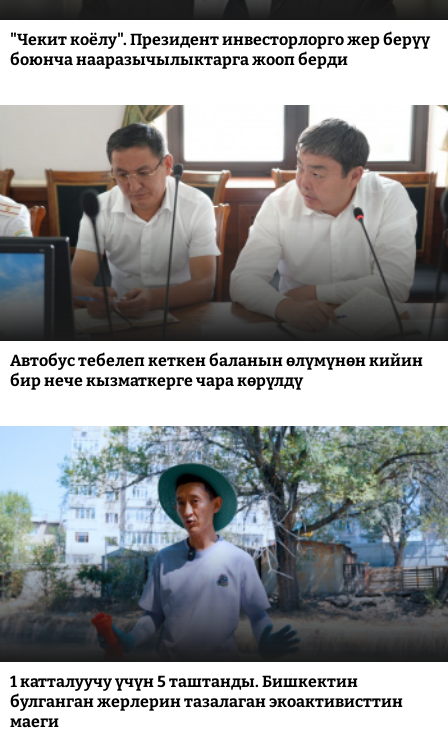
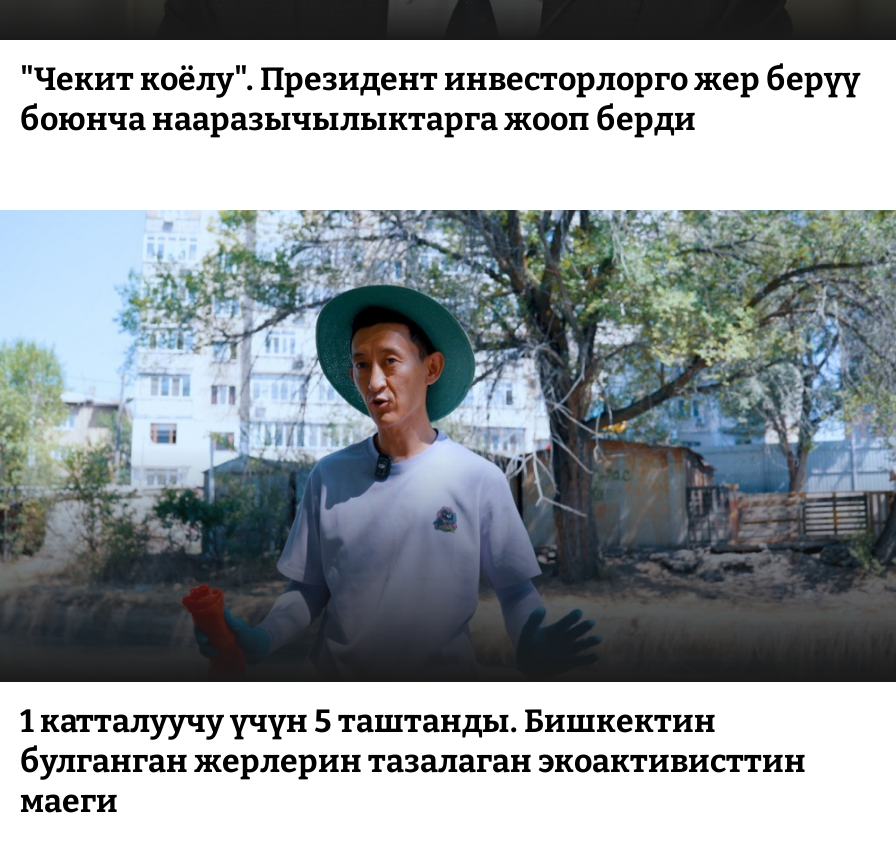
[3,104,445,390] [image] | Автобус тебелеп кеткен баланын өлүмүнөн кийин | бир нече кызматкерге чара көрүлдү -> none

